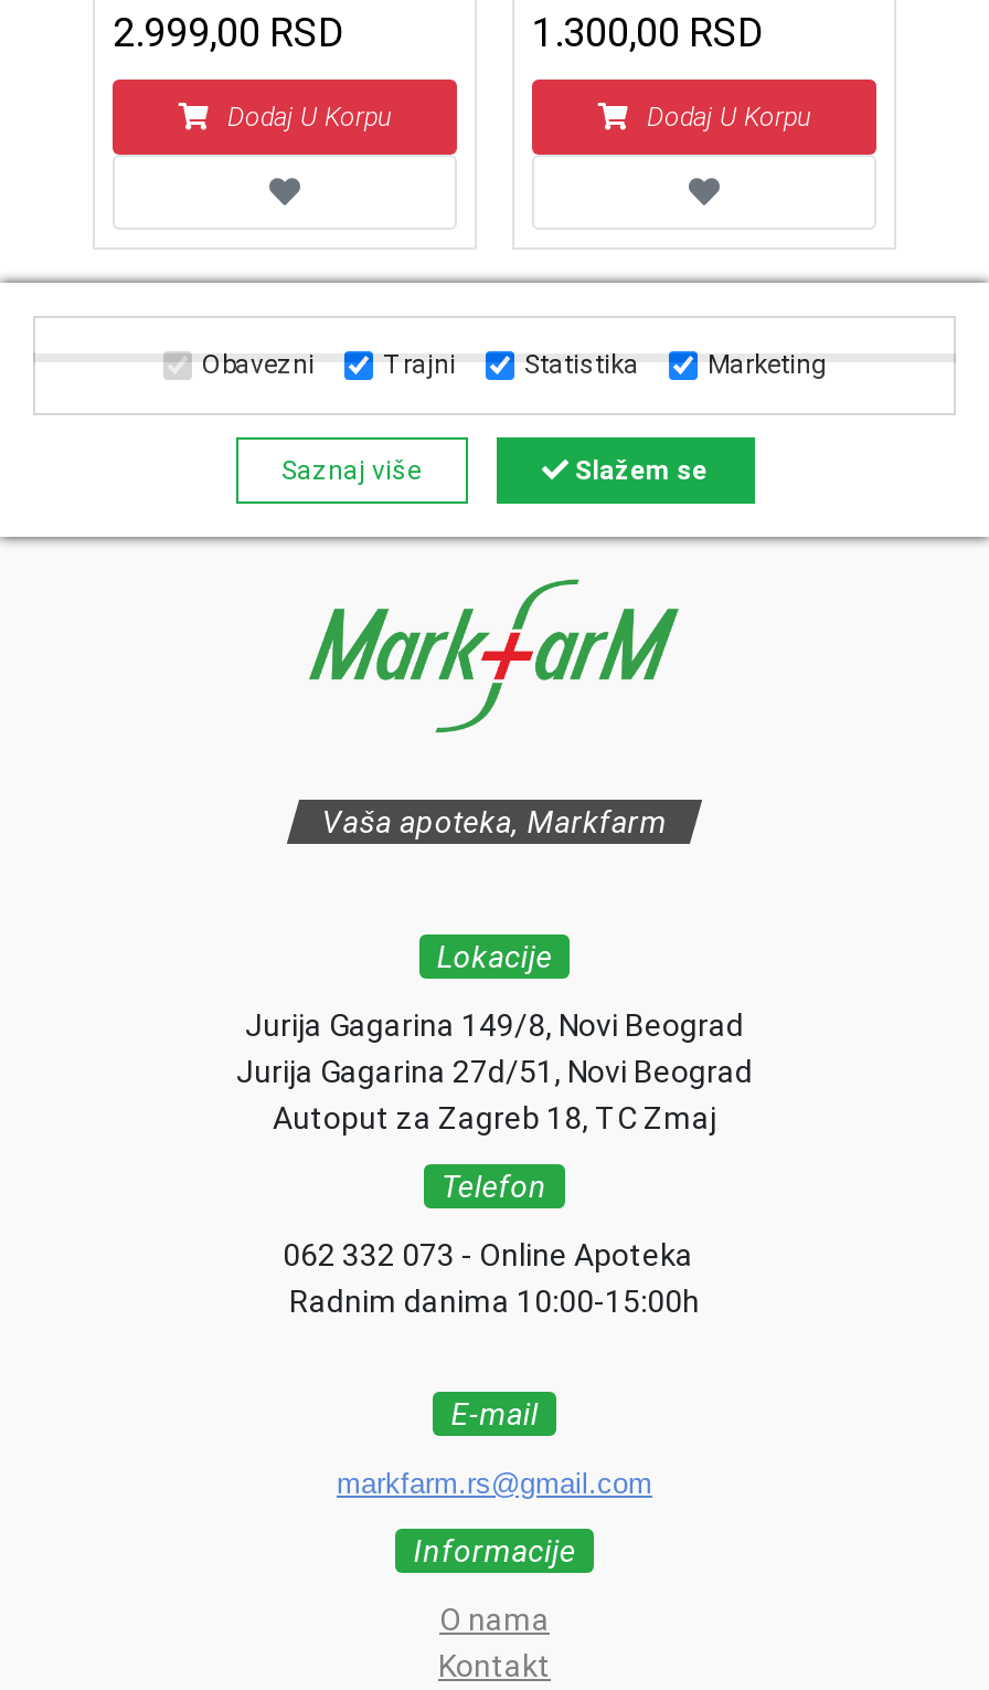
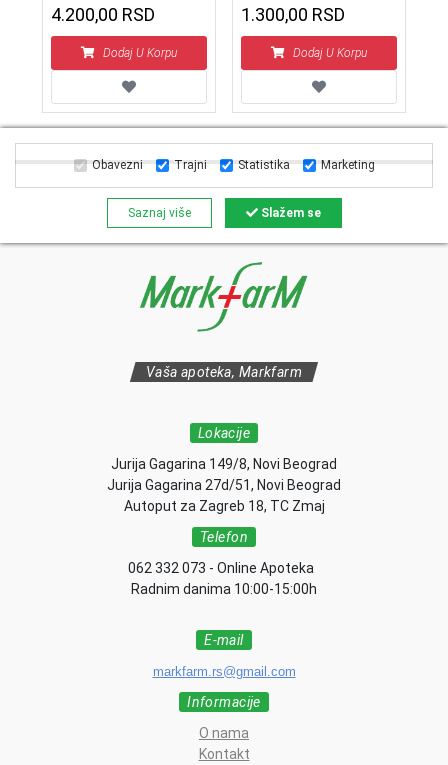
[113,9,342,55] 2.999,00 RSD -> [51,4,155,25] 4.200,00 RSD

